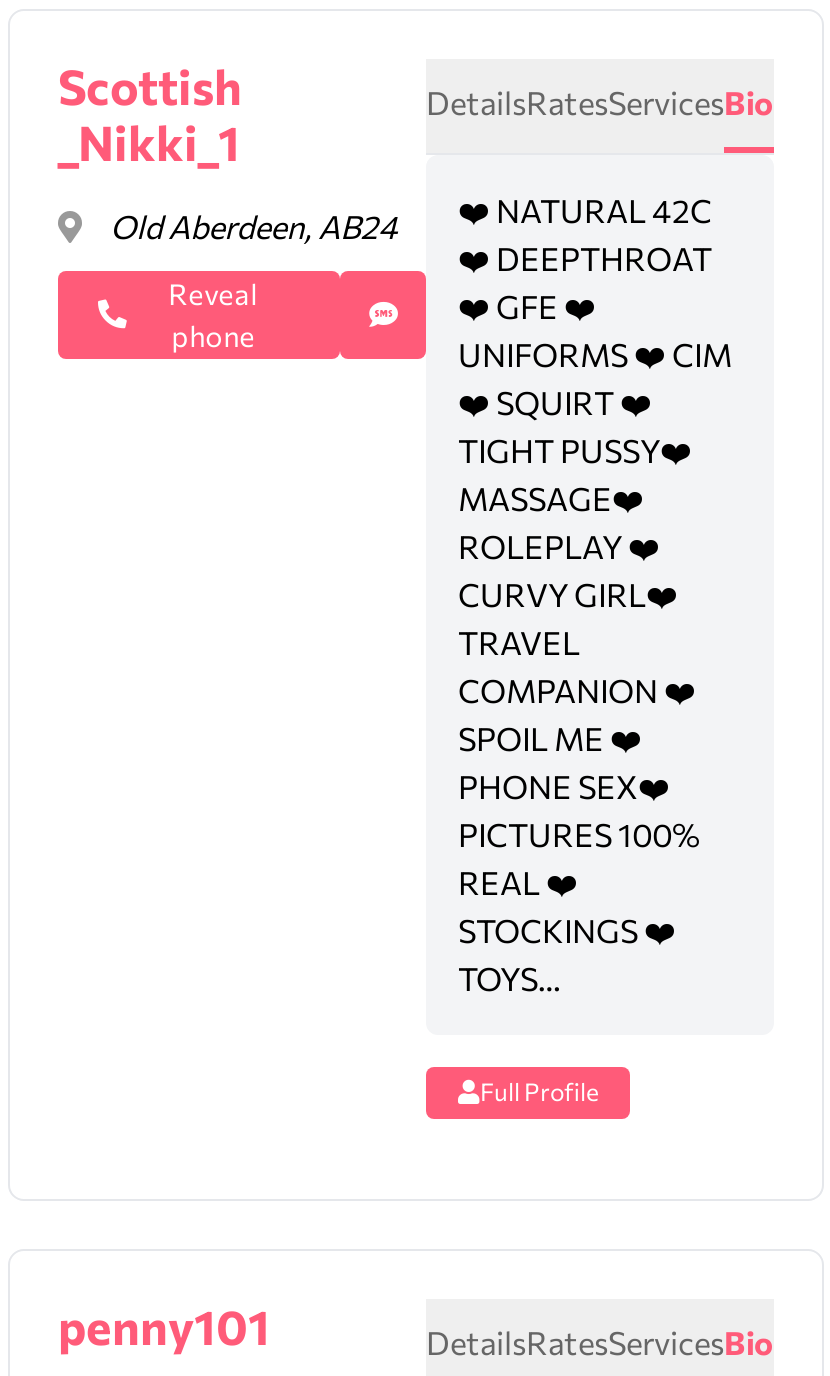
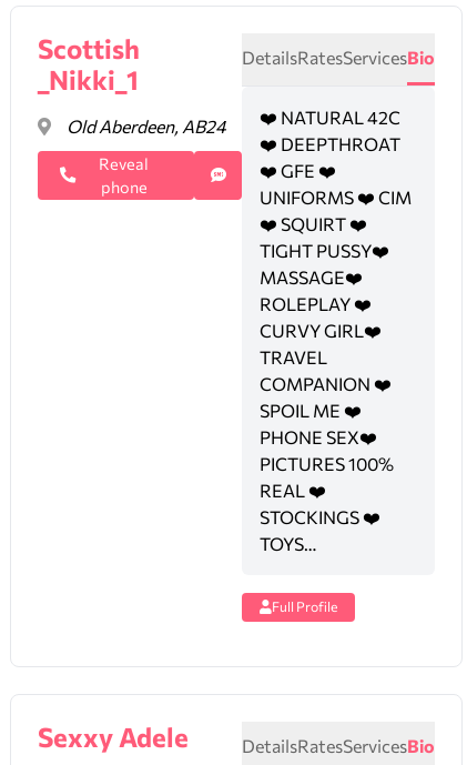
[58,1296,270,1354] penny101 -> [38,720,189,752] Sexxy Adele

